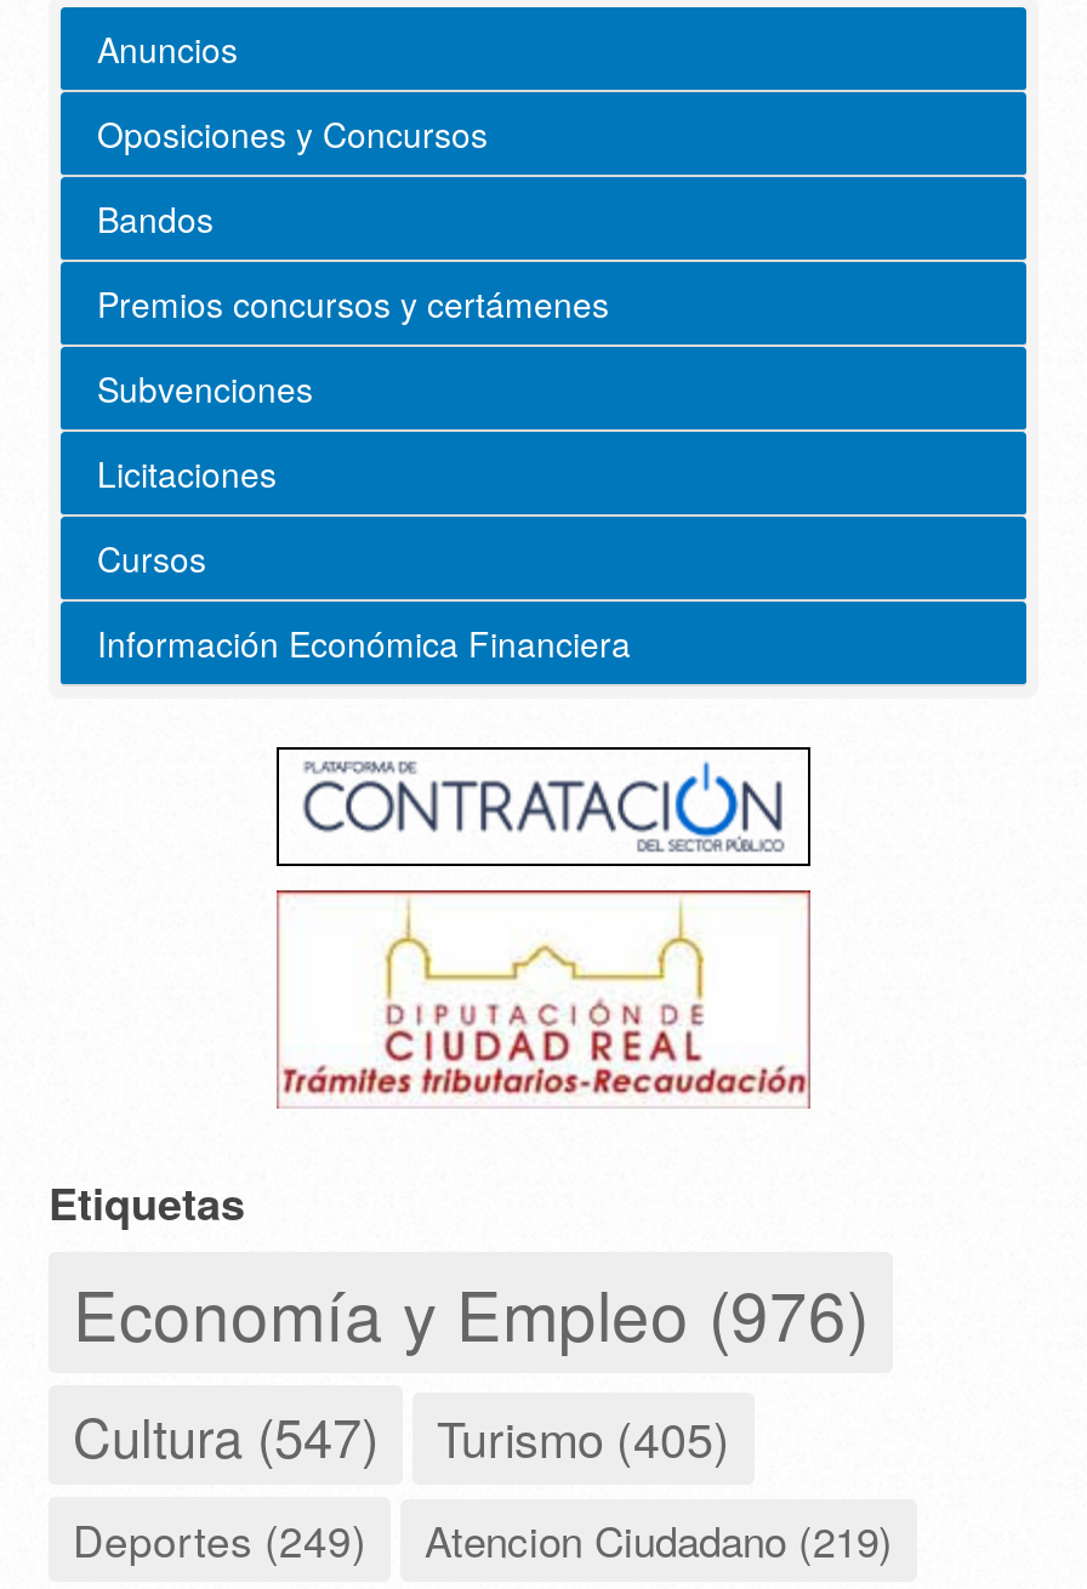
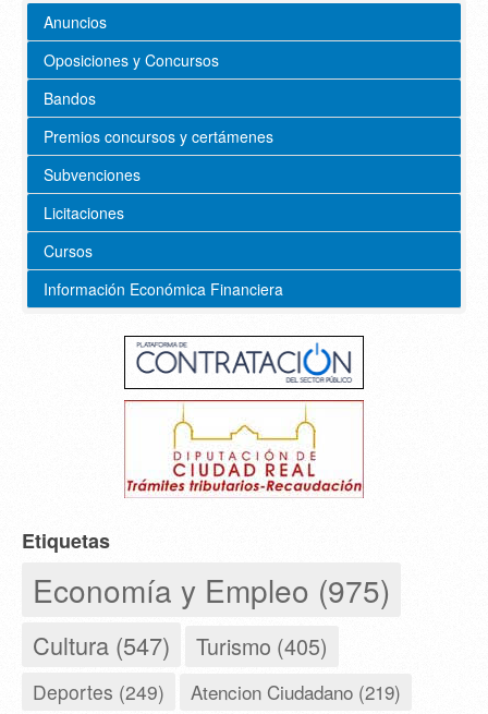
[73,1264,869,1361] Economía y Empleo (976) -> [33,568,390,611] Economía y Empleo (975)

